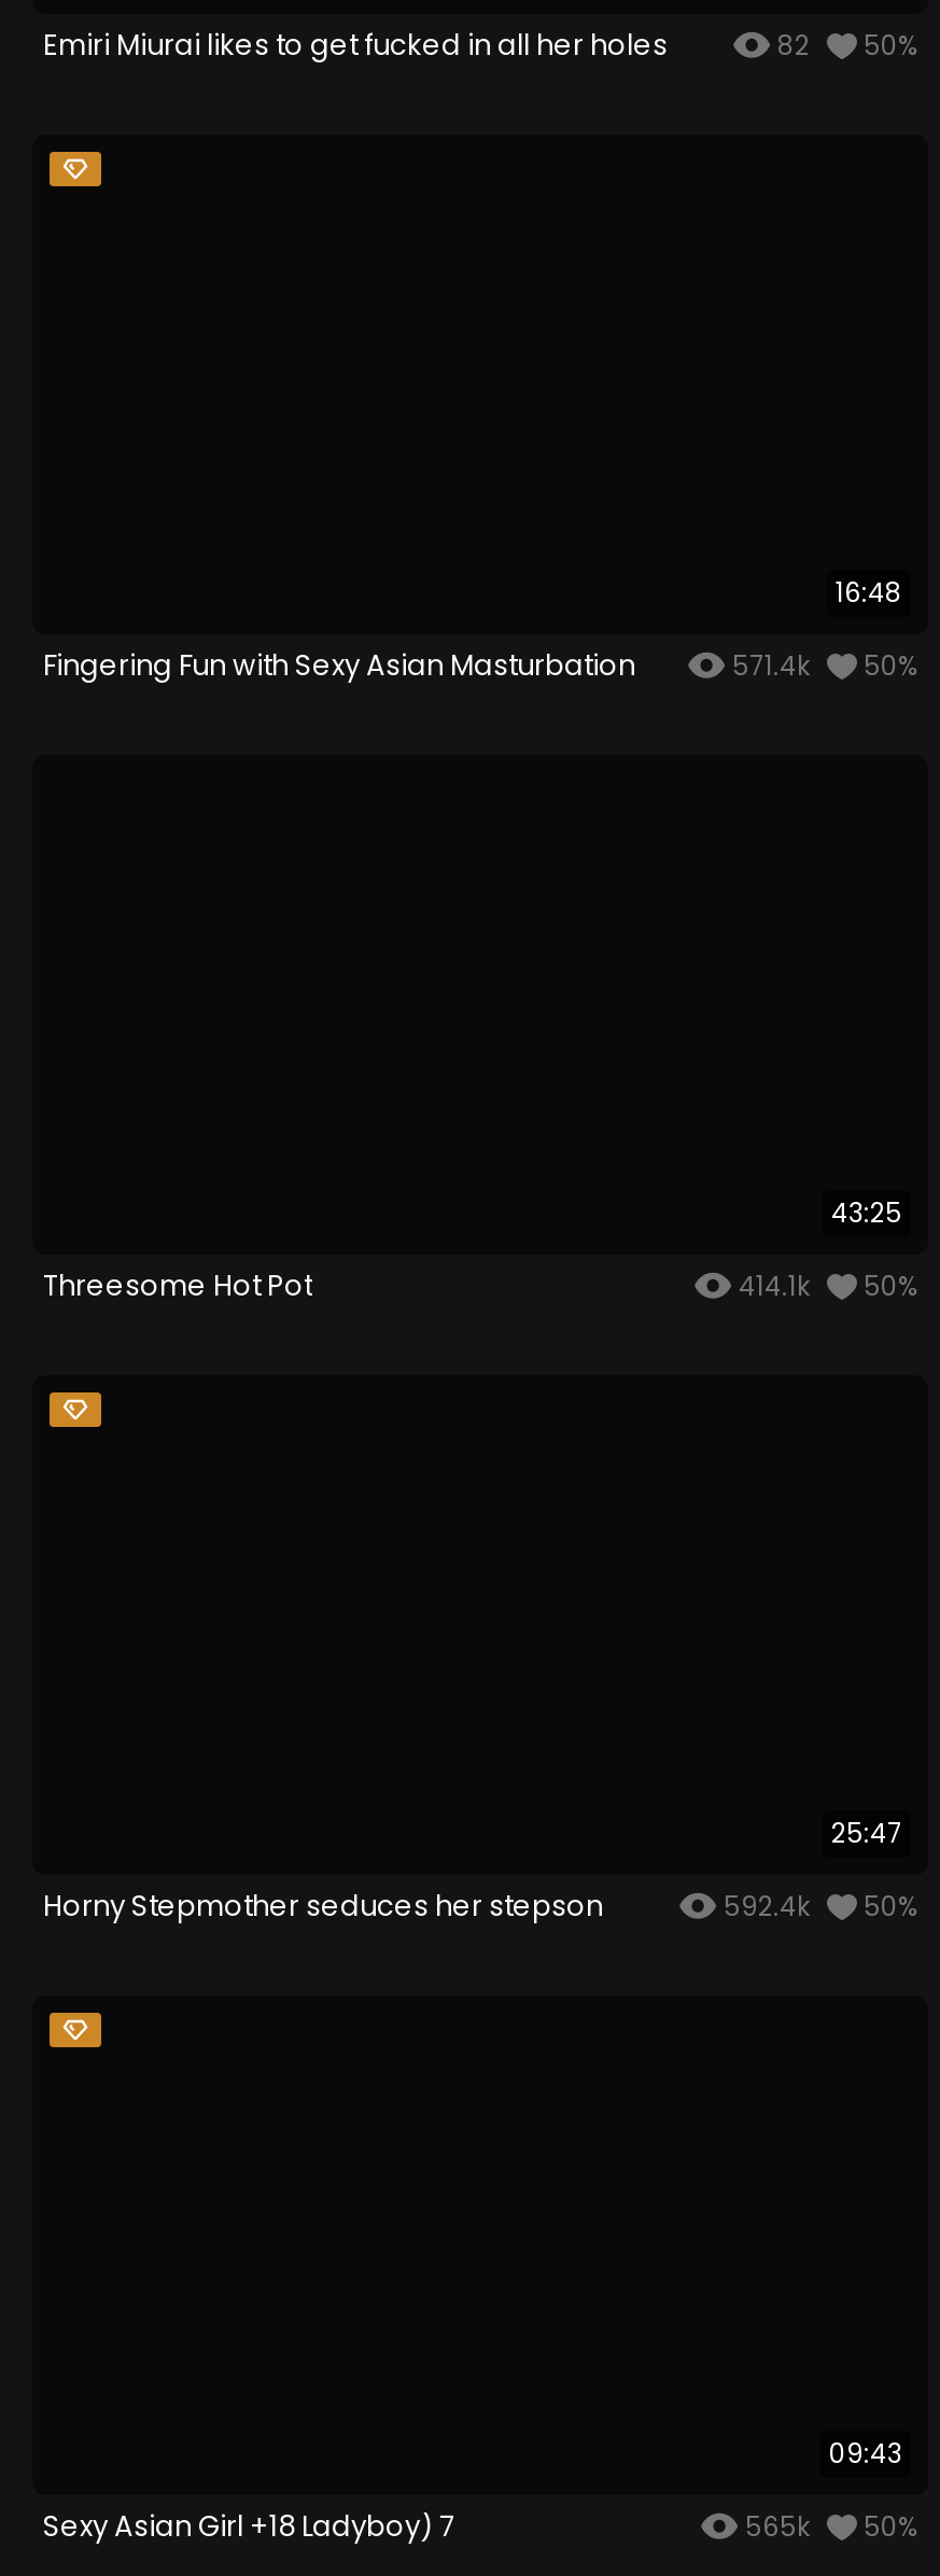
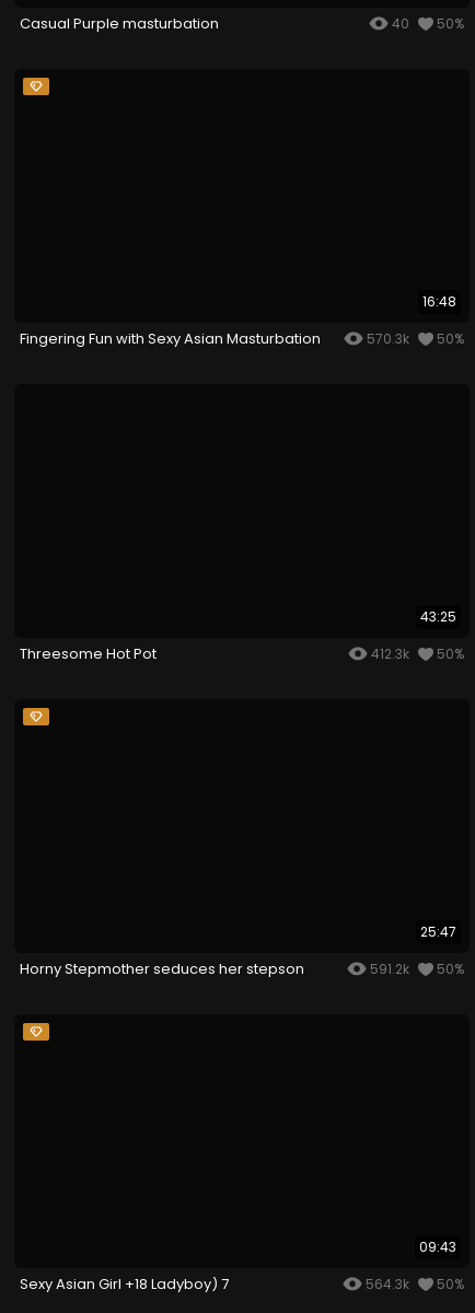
[43,25,816,66] Emiri Miurai likes to get fucked in all her holes | 82 -> [20,13,413,34] Casual Purple masturbation | 40
[726,647,917,684] 571.4k 50% -> [363,329,464,348] 570.3k 50%
[732,1267,917,1304] 414.1k 50% -> [368,644,464,663] 412.3k 50%
[717,1887,917,1924] 592.4k 50% -> [367,959,464,978] 591.2k 50%
[739,2507,917,2544] 565k 50% -> [362,1274,464,1293] 564.3k 50%

